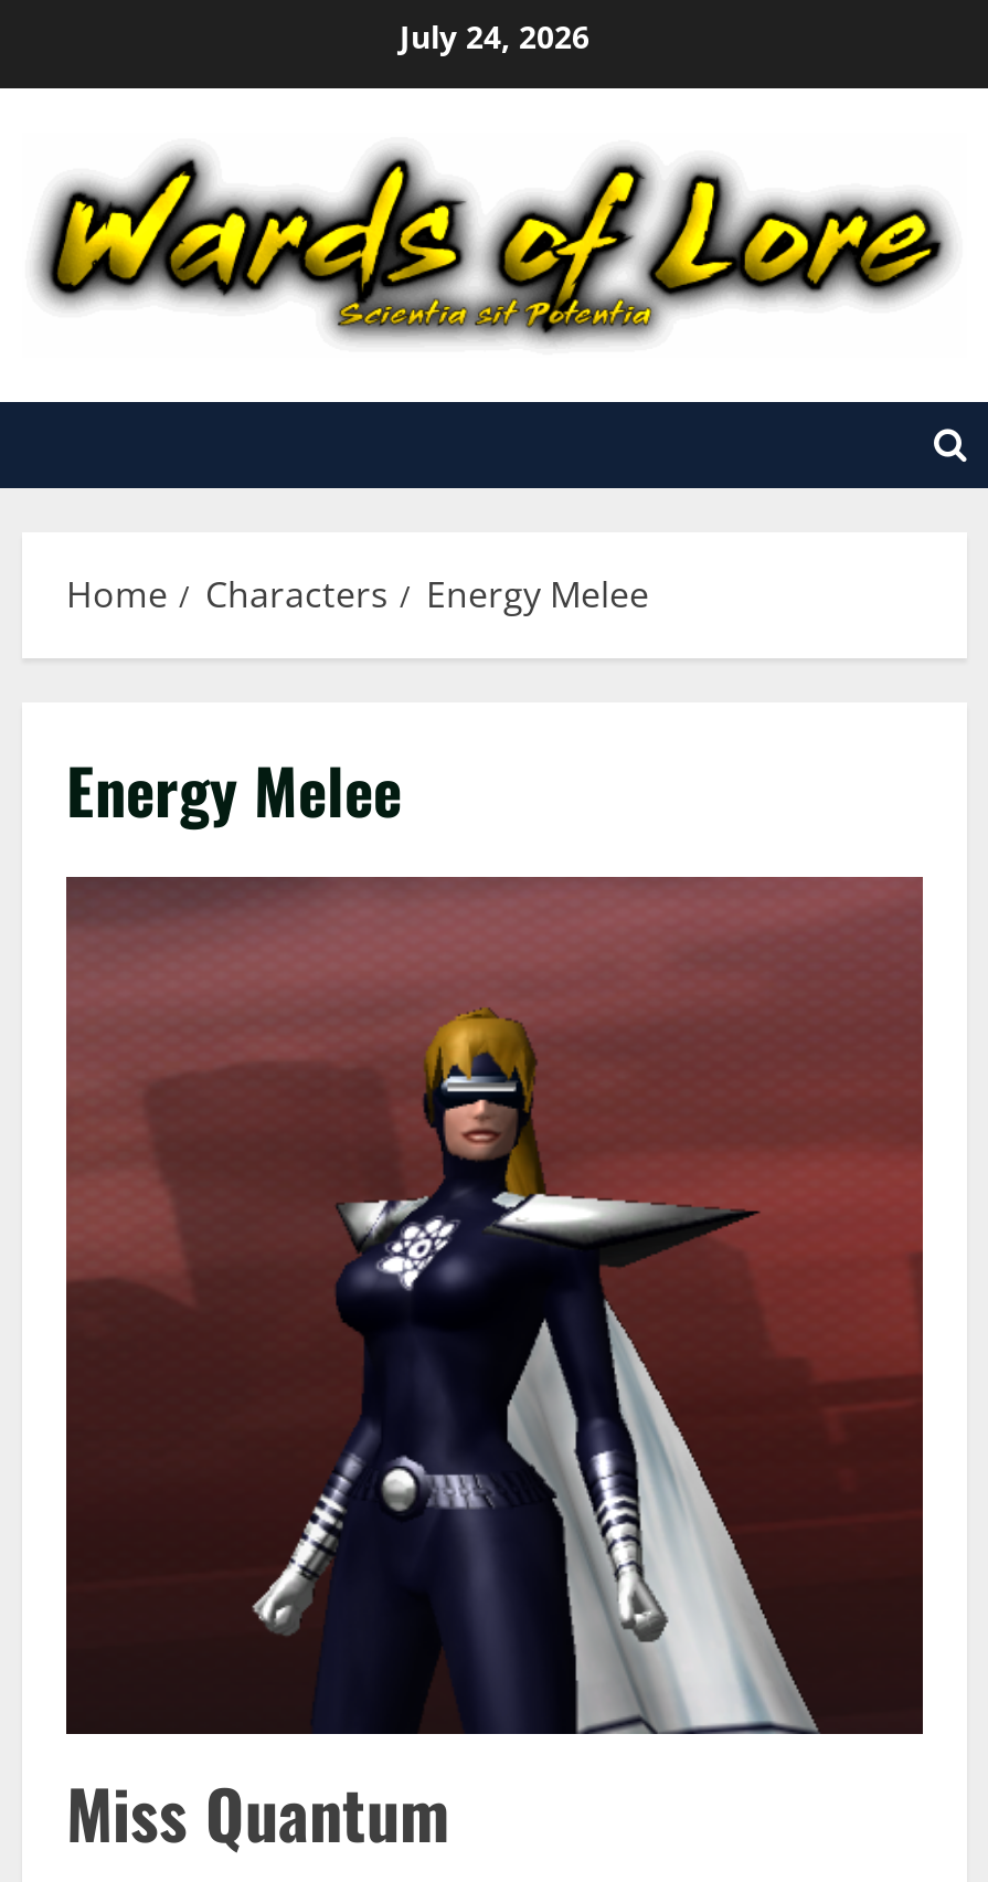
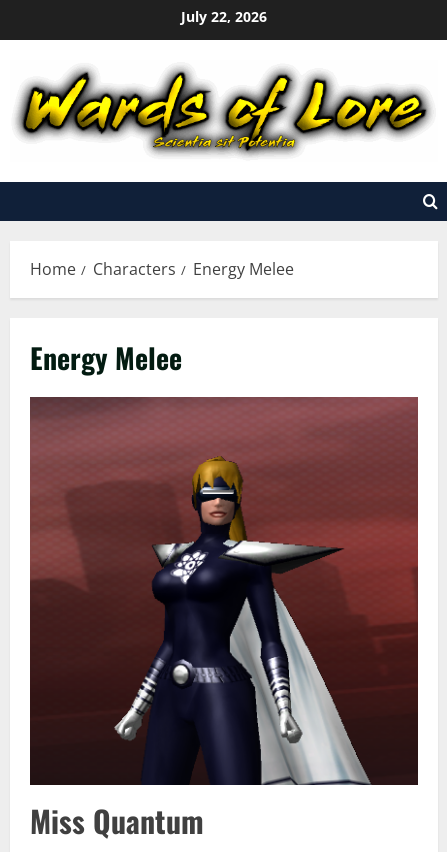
[400,16,589,58] July 24, 2026 -> [181,7,267,26] July 22, 2026

